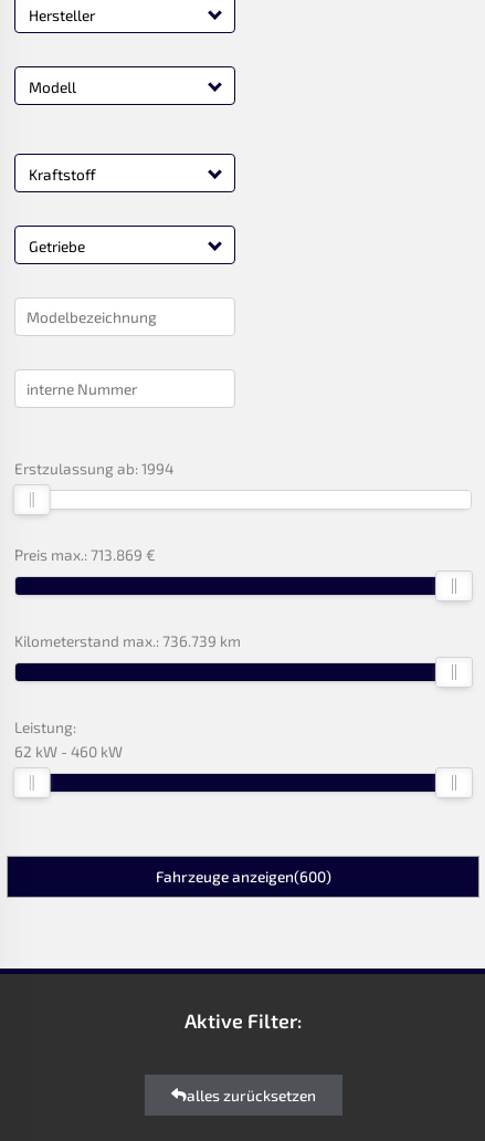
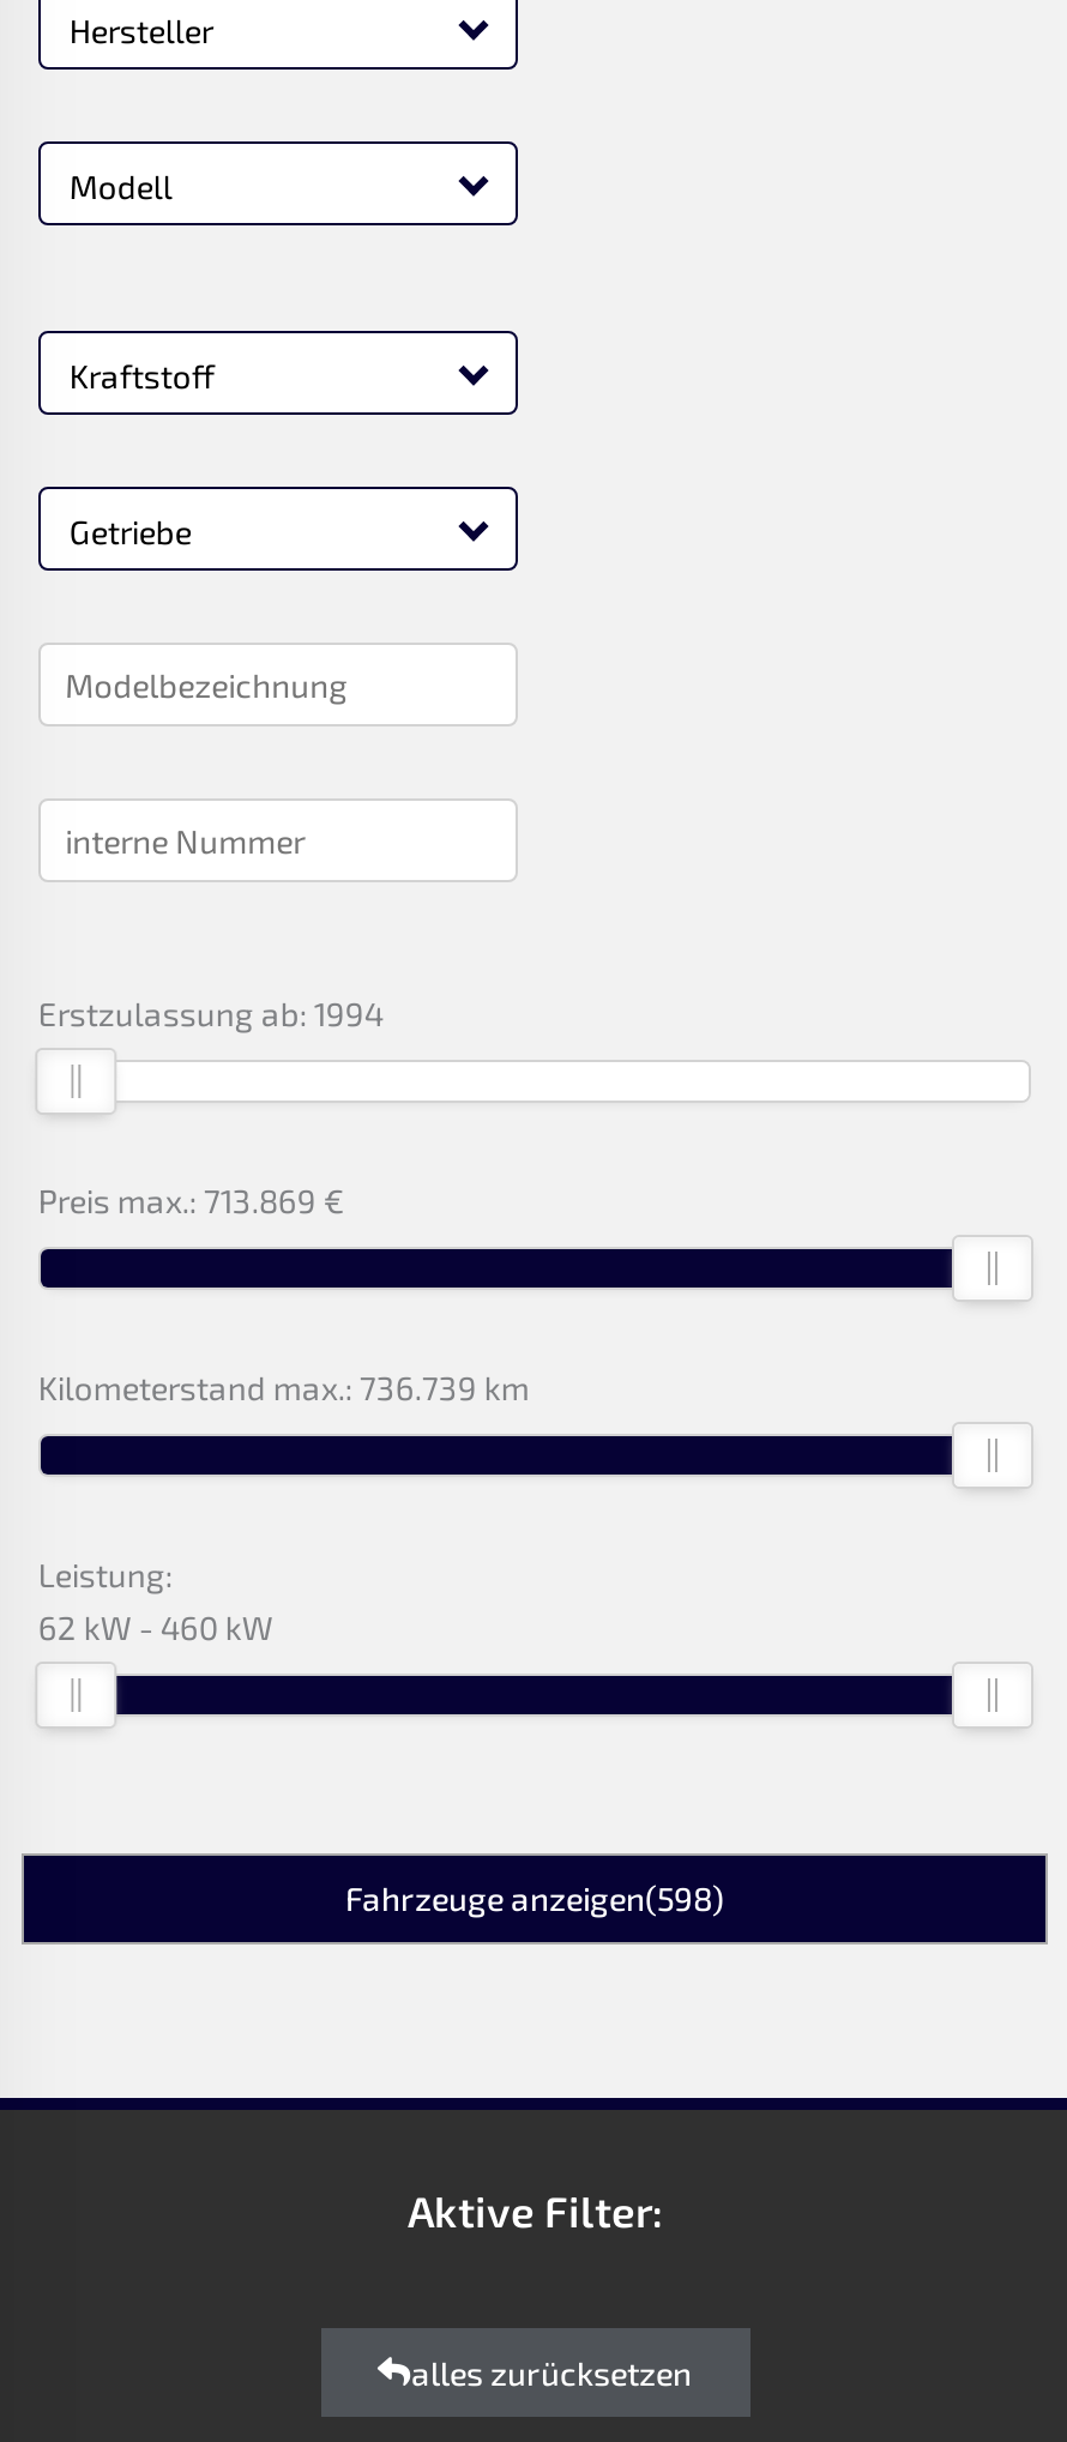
[155,866,331,885] Fahrzeuge anzeigen(600) -> [345,1876,724,1917] Fahrzeuge anzeigen(598)

